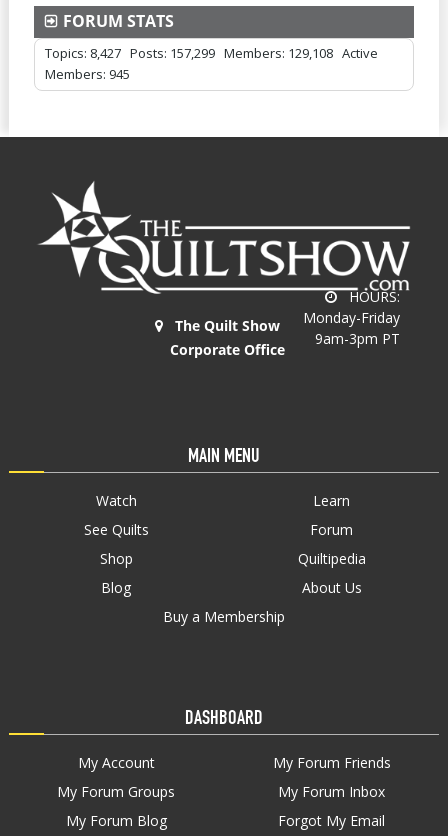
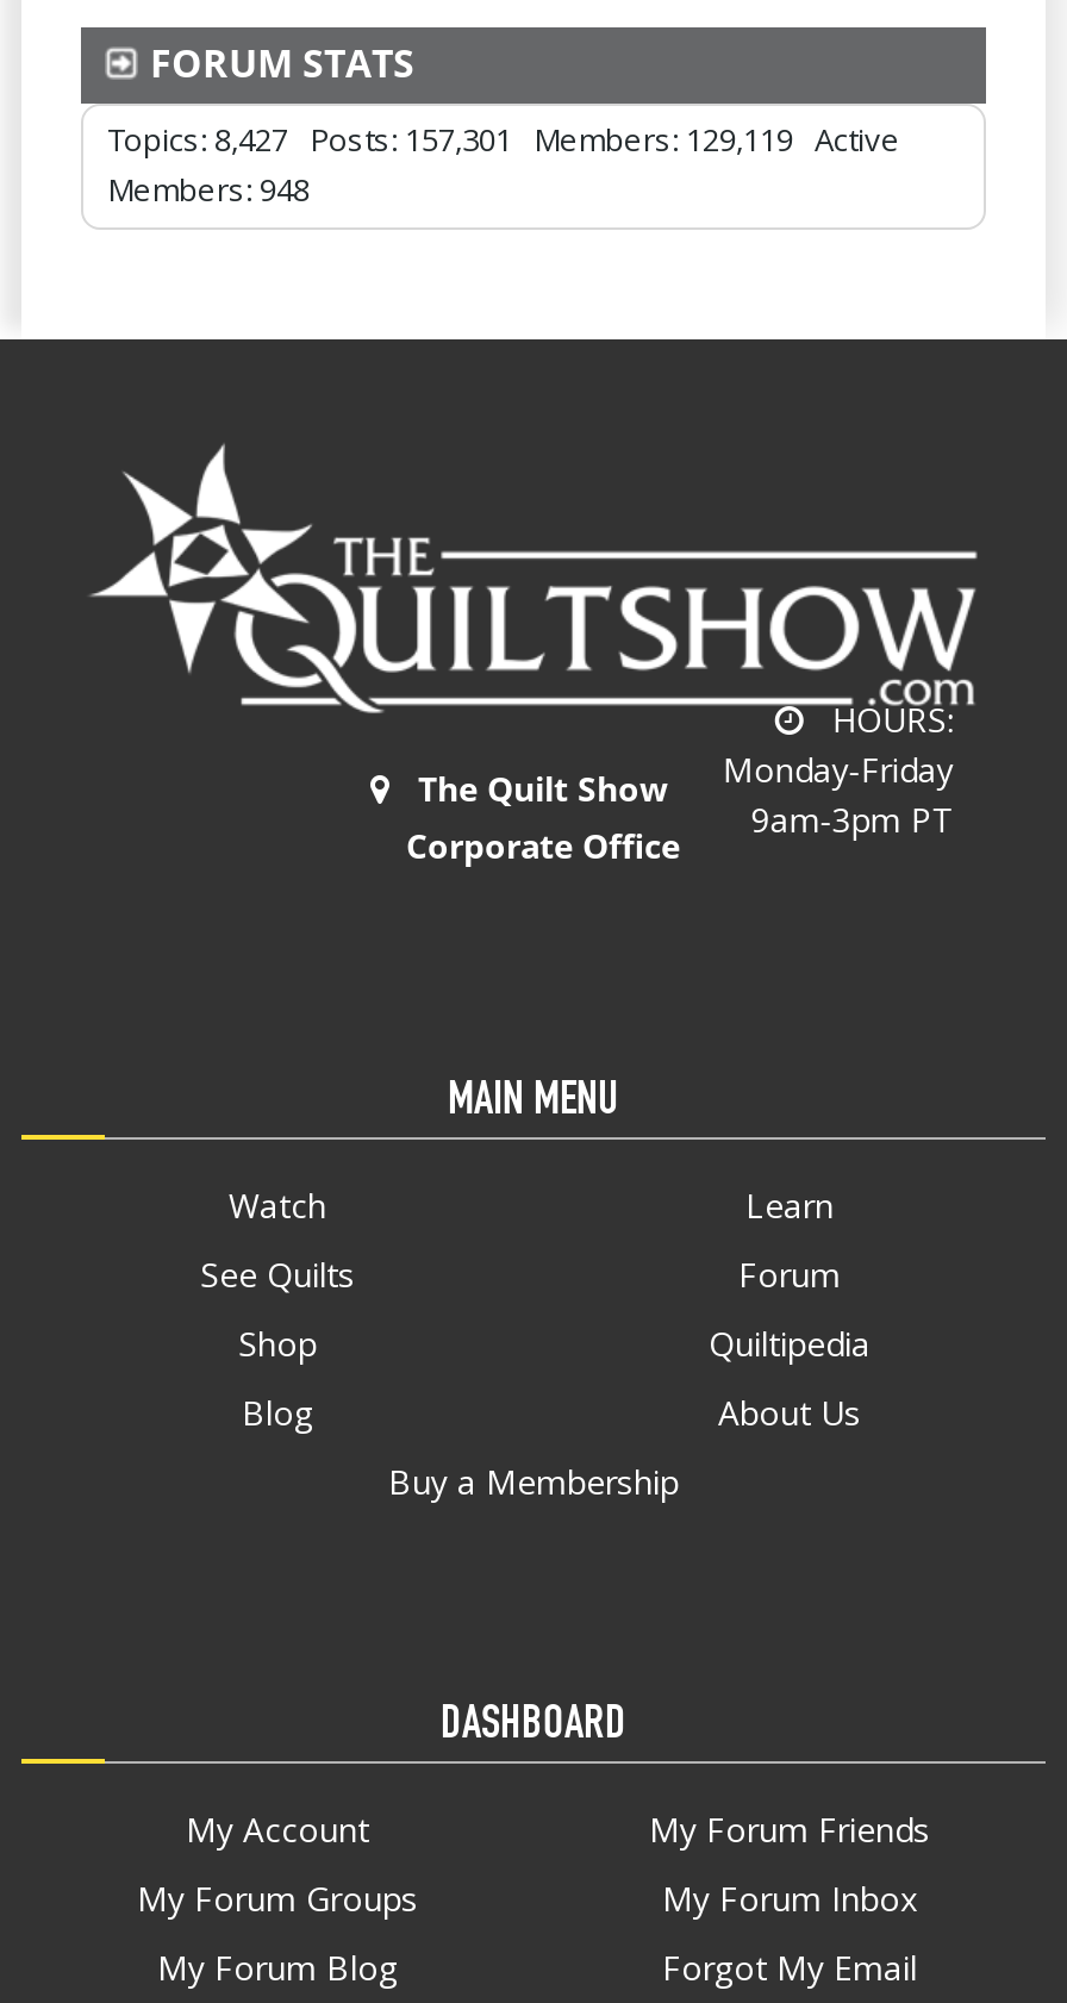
[45,44,378,62] Topics: 8,427 Posts: 157,299 Members: 129,108 Active -> [107,119,900,161] Topics: 8,427 Posts: 157,301 Members: 129,119 Active
[45,65,136,83] Members: 945 -> [107,169,324,211] Members: 948

